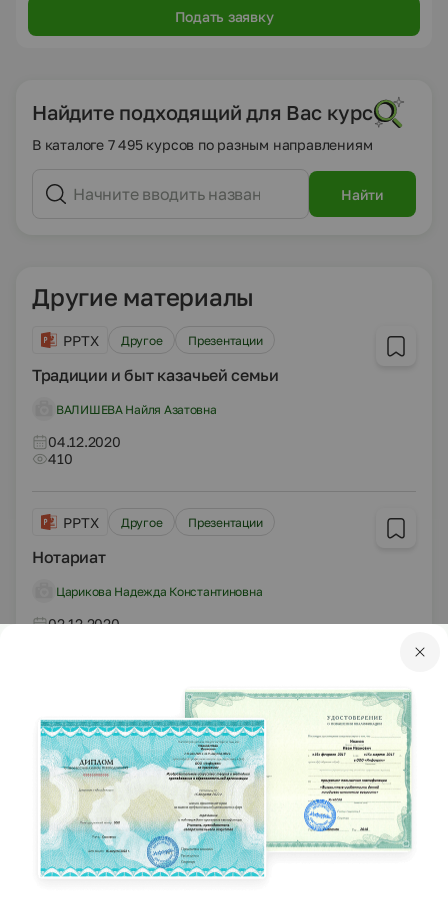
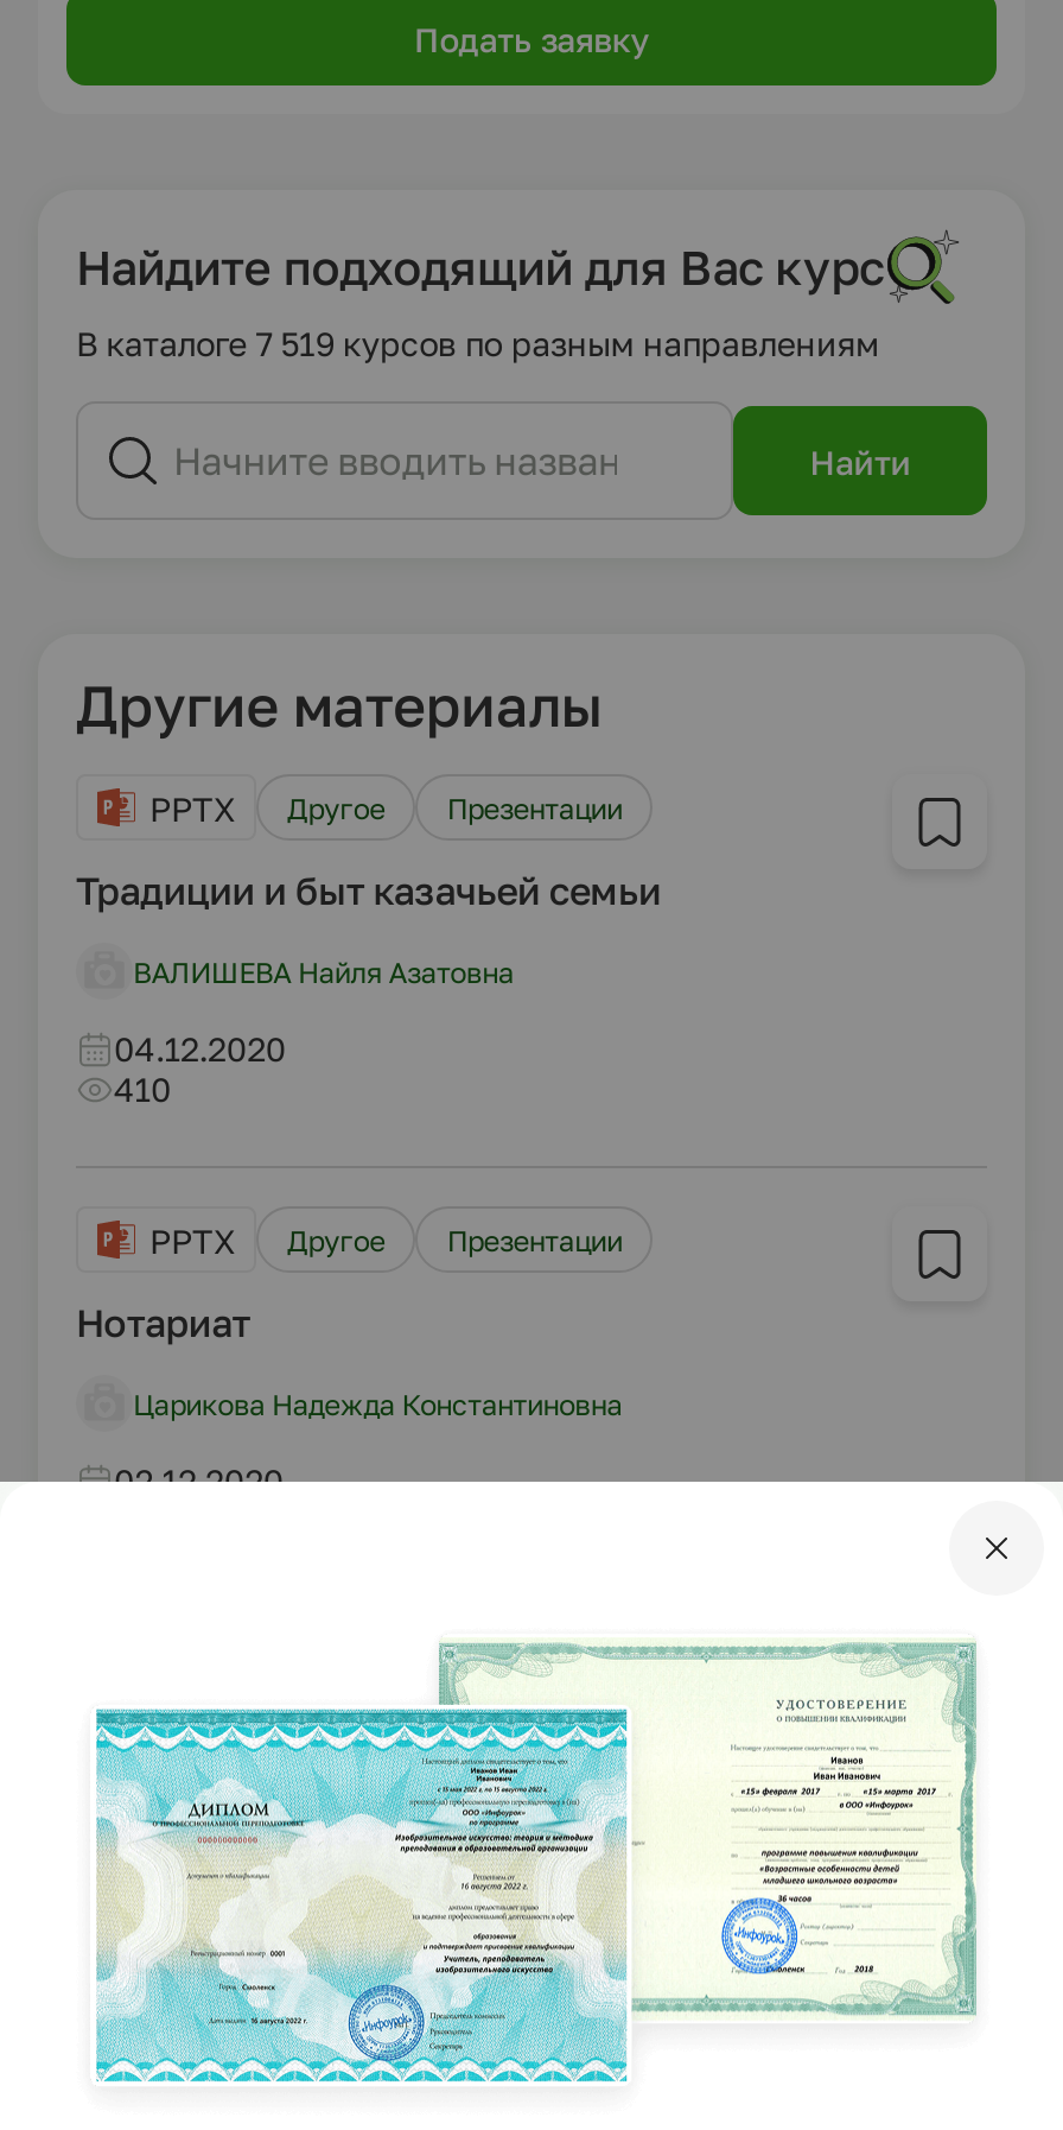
[32,136,372,153] В каталоге 7 495 курсов по разным направлениям -> [76,323,879,363] В каталоге 7 519 курсов по разным направлениям

